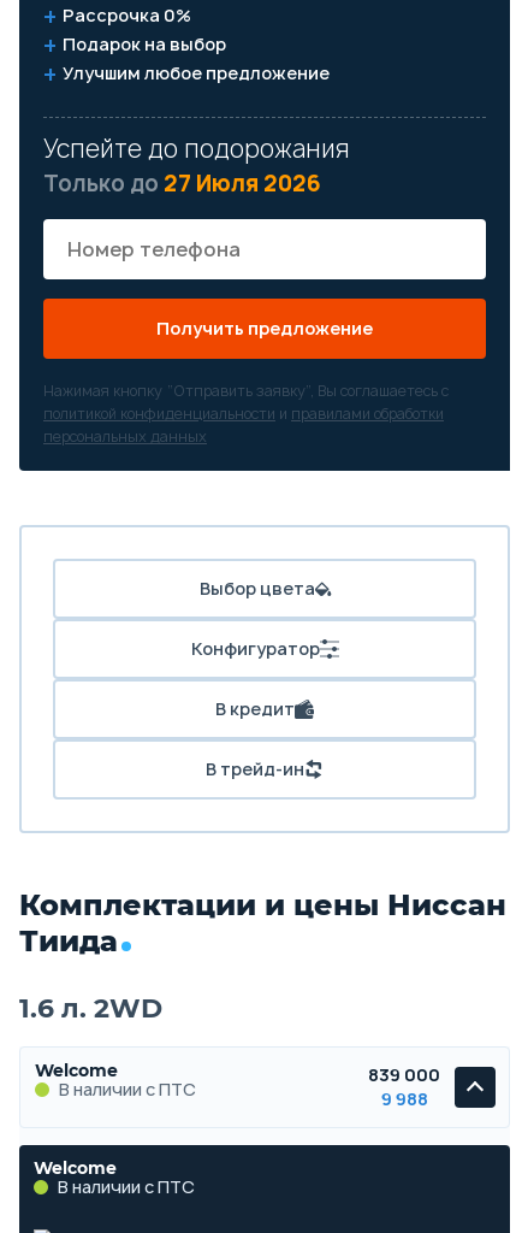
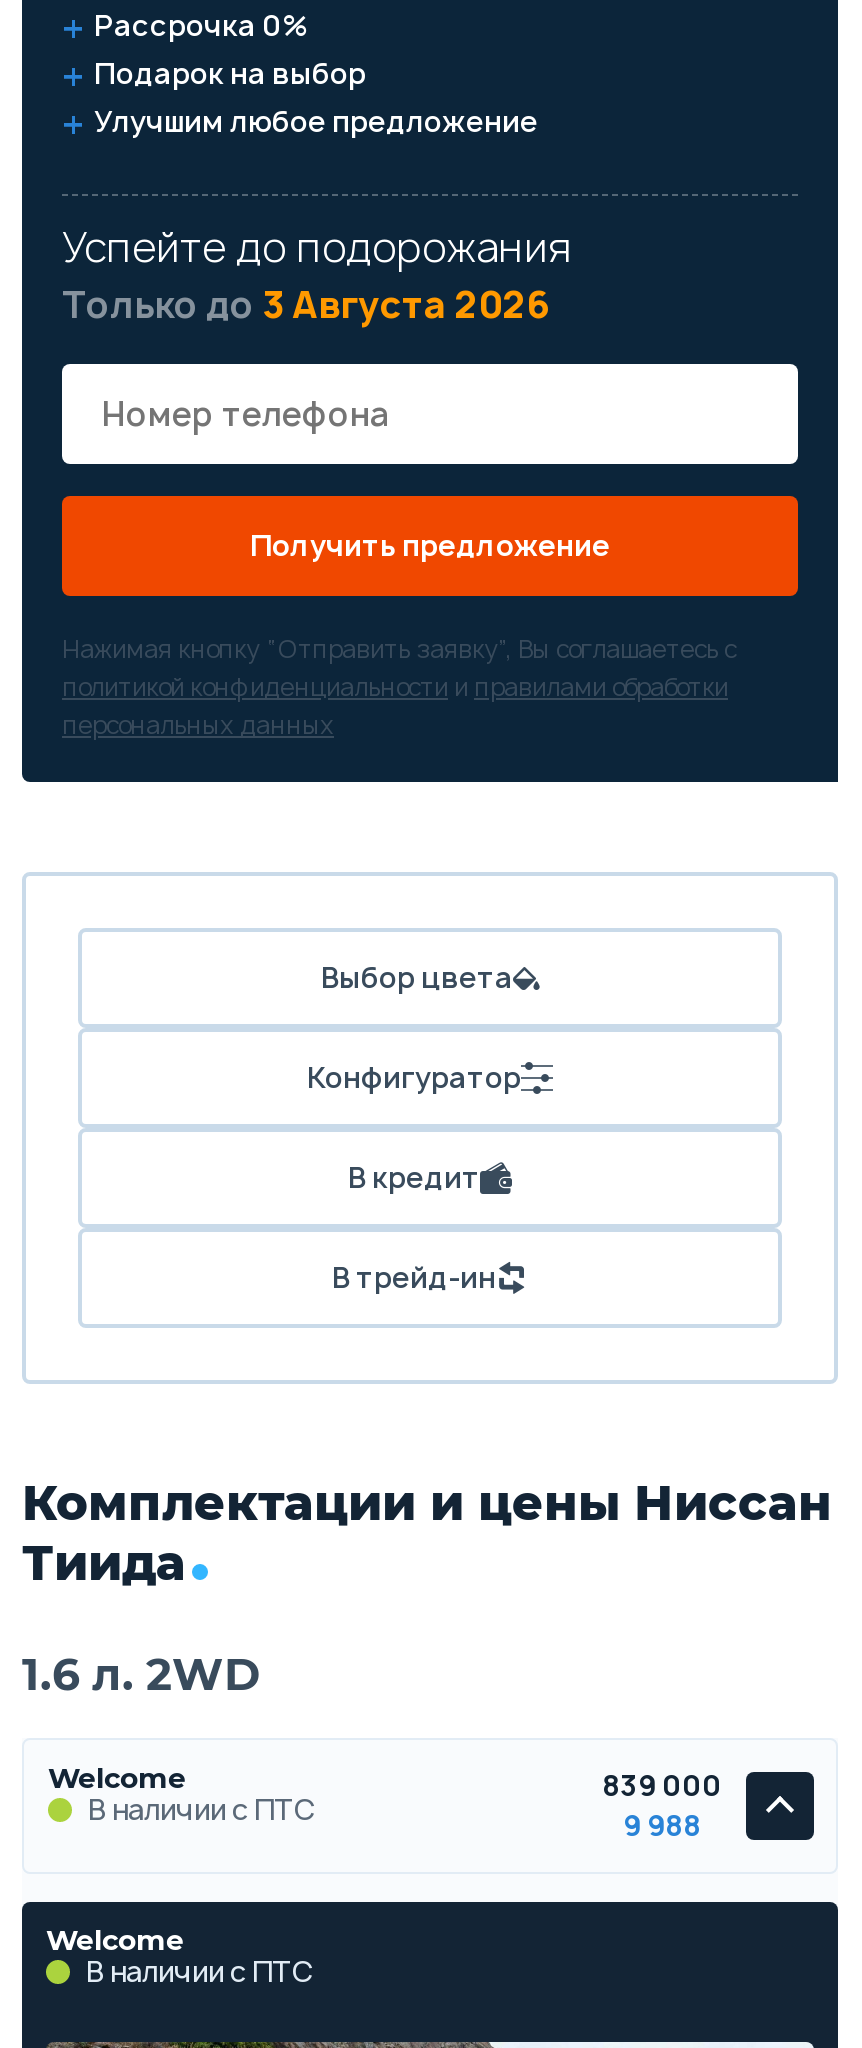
[43,169,321,199] Только до 27 Июля 2026 -> [62,280,550,330] Только до 3 Августа 2026

